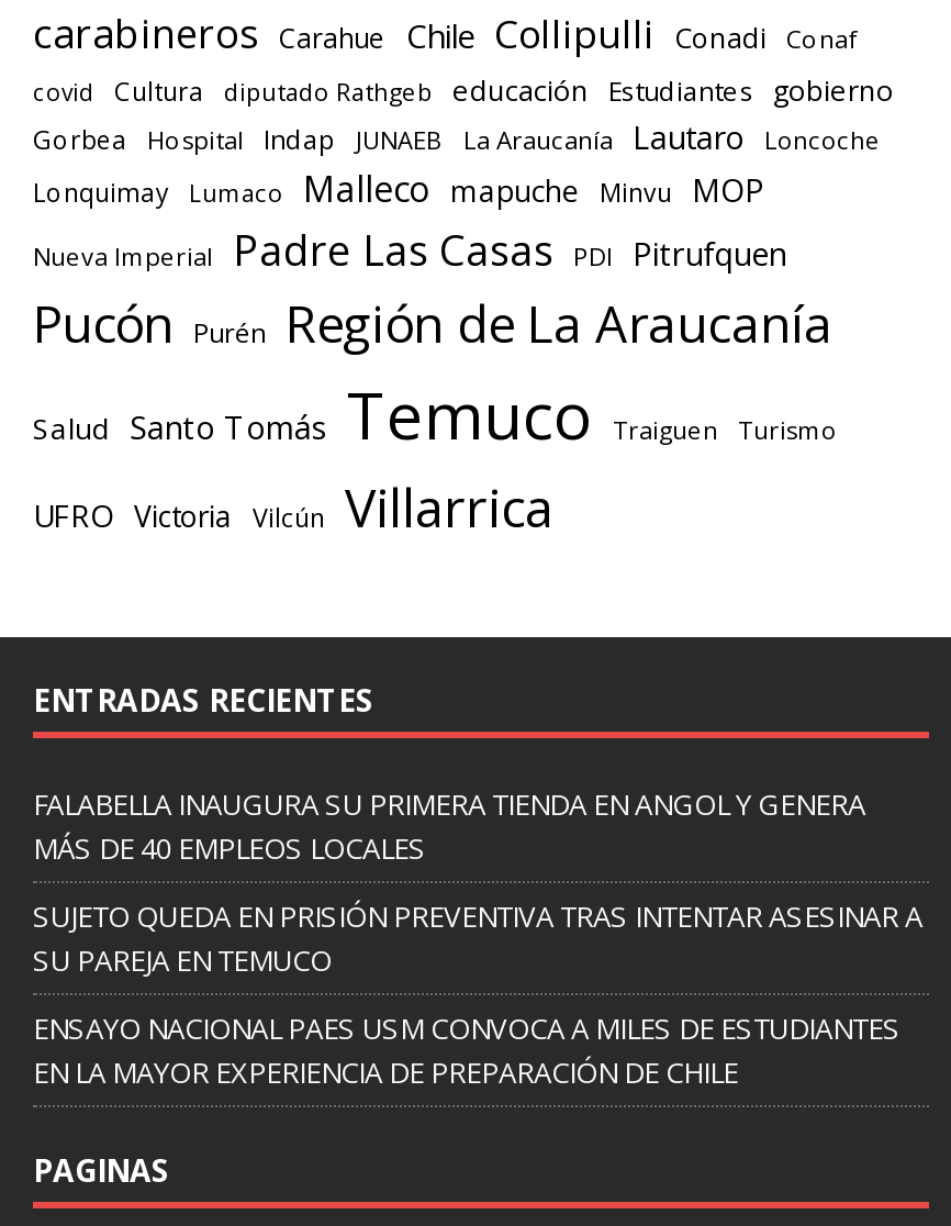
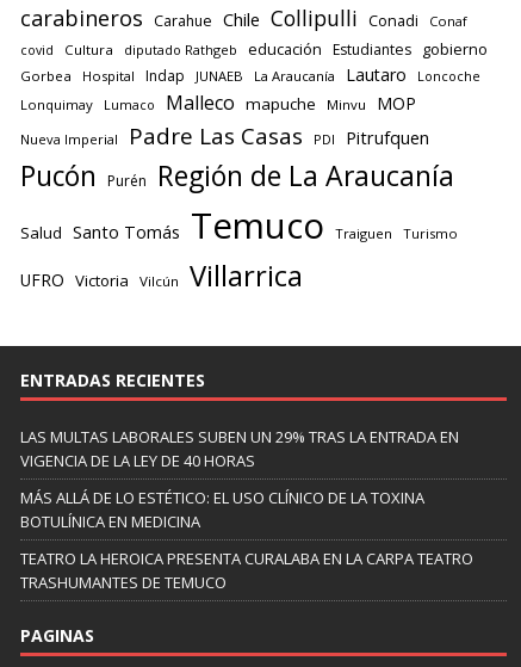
[33,785,865,869] FALABELLA INAUGURA SU PRIMERA TIENDA EN ANGOL Y GENERA | MÁS DE 40 EMPLEOS LOCALES -> [20,426,459,472] LAS MULTAS LABORALES SUBEN UN 29% TRAS LA ENTRADA EN | VIGENCIA DE LA LEY DE 40 HORAS
[33,897,922,981] SUJETO QUEDA EN PRISIÓN PREVENTIVA TRAS INTENTAR ASESINAR A | SU PAREJA EN TEMUCO -> [20,487,424,533] MÁS ALLÁ DE LO ESTÉTICO: EL USO CLÍNICO DE LA TOXINA | BOTULÍNICA EN MEDICINA
[33,1009,900,1093] ENSAYO NACIONAL PAES USM CONVOCA A MILES DE ESTUDIANTES | EN LA MAYOR EXPERIENCIA DE PREPARACIÓN DE CHILE -> [20,548,473,593] TEATRO LA HEROICA PRESENTA CURALABA EN LA CARPA TEATRO | TRASHUMANTES DE TEMUCO

